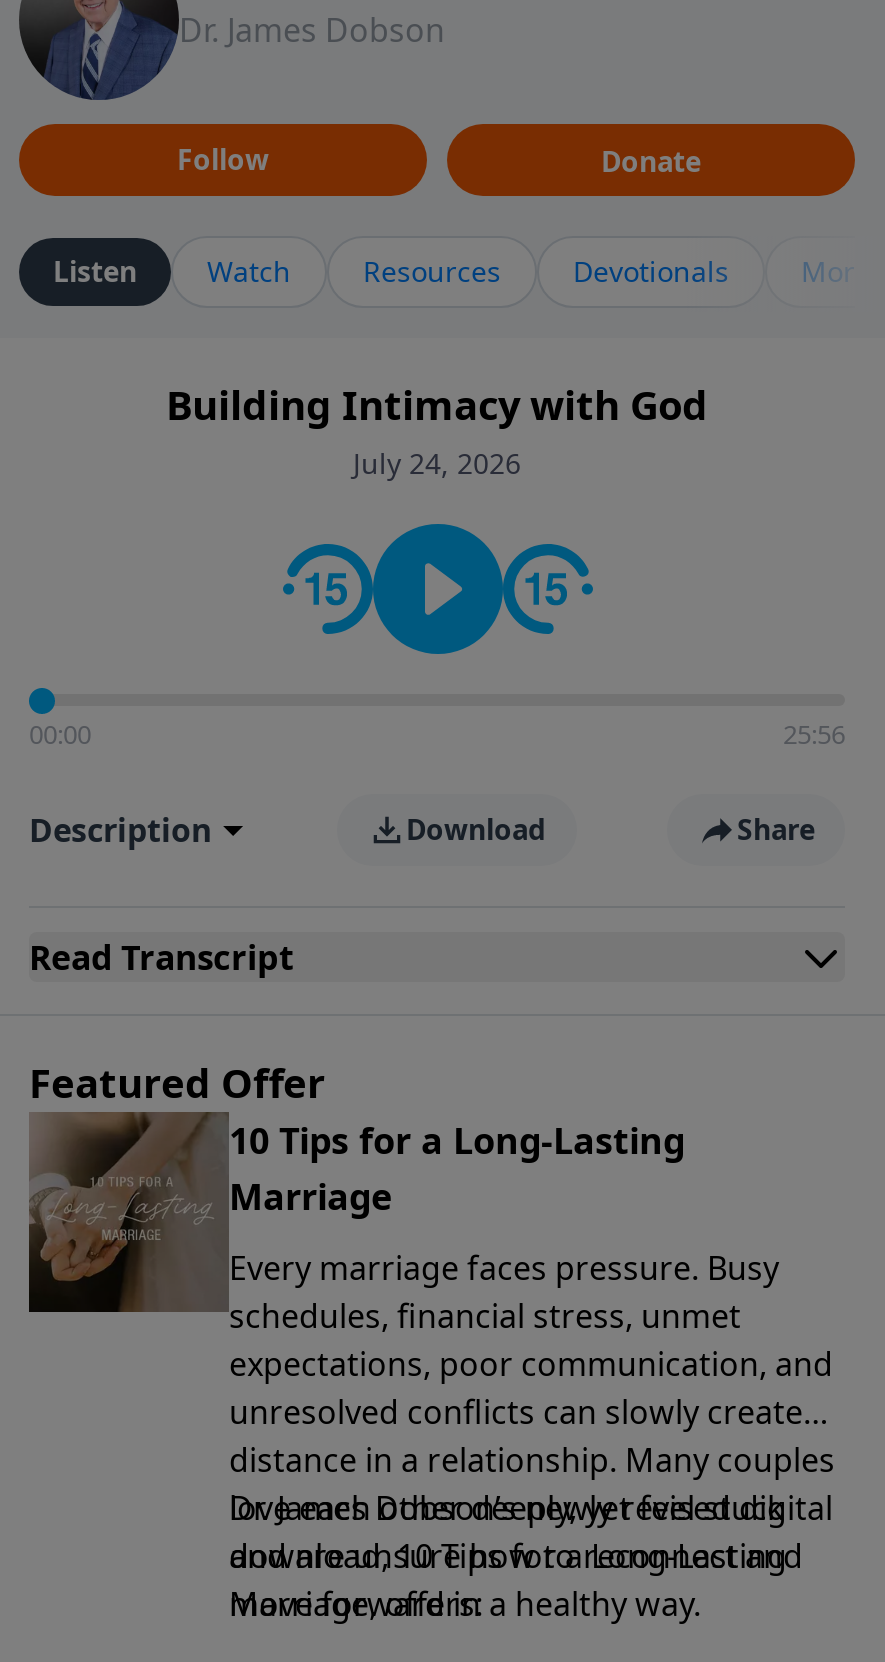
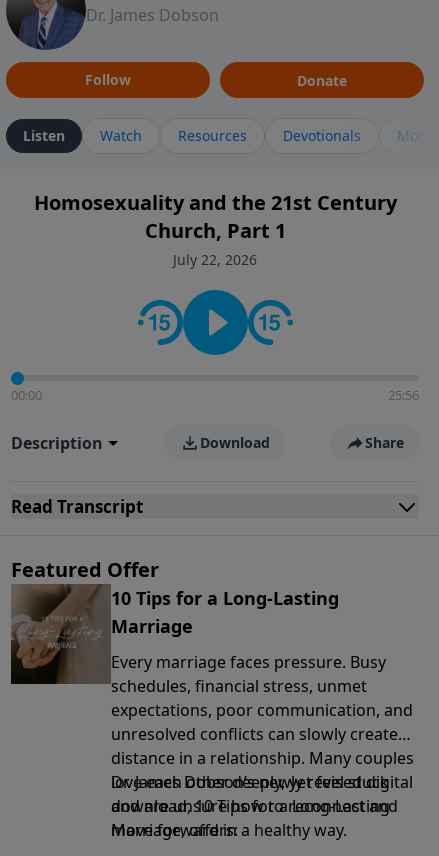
[166,378,708,482] Building Intimacy with God | July 24, 2026 -> [33,189,396,269] Homosexuality and the 21st Century | Church, Part 1 | July 22, 2026

